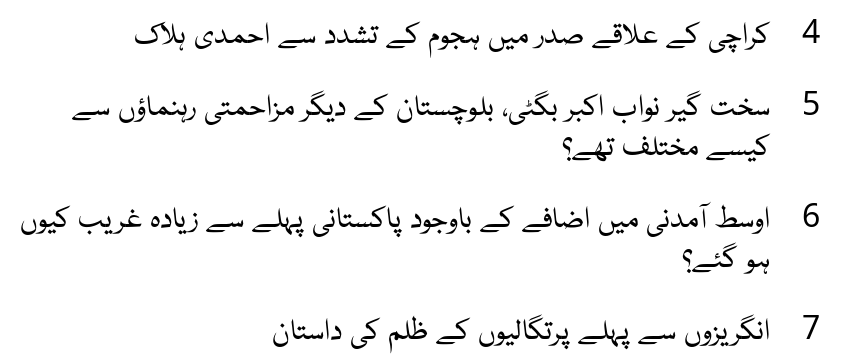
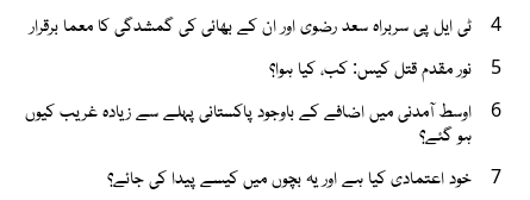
[134,10,770,54] کراچی کے علاقے صدر میں ہجوم کے تشدد سے احمدی ہلاک -> [30,11,472,37] ٹی ایل پی سربراہ سعد رضوی اور ان کے بھائی کی گمشدگی کا معما برقرار
[72,82,770,166] سخت گیر نواب اکبر بگٹی، بلوچستان کے دیگر مزاحمتی رہنماؤں سے | کیسے مختلف تھے؟ -> [269,54,472,80] نور مقدم قتل کیس: کب، کیا ہوا؟
[272,306,770,350] انگریزوں سے پہلے پرتگالیوں کے ظلم کی داستان -> [107,164,472,190] خود اعتمادی کیا ہے اور یہ بچوں میں کیسے پیدا کی جائے؟

